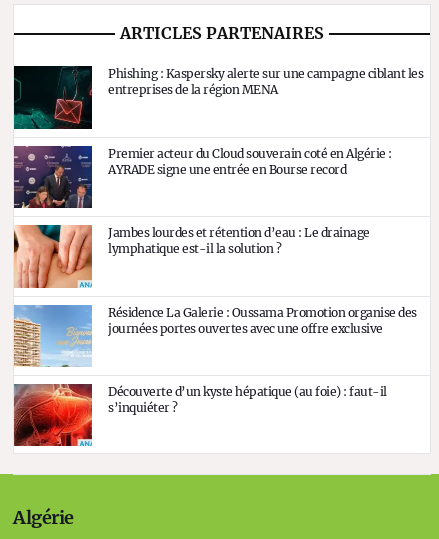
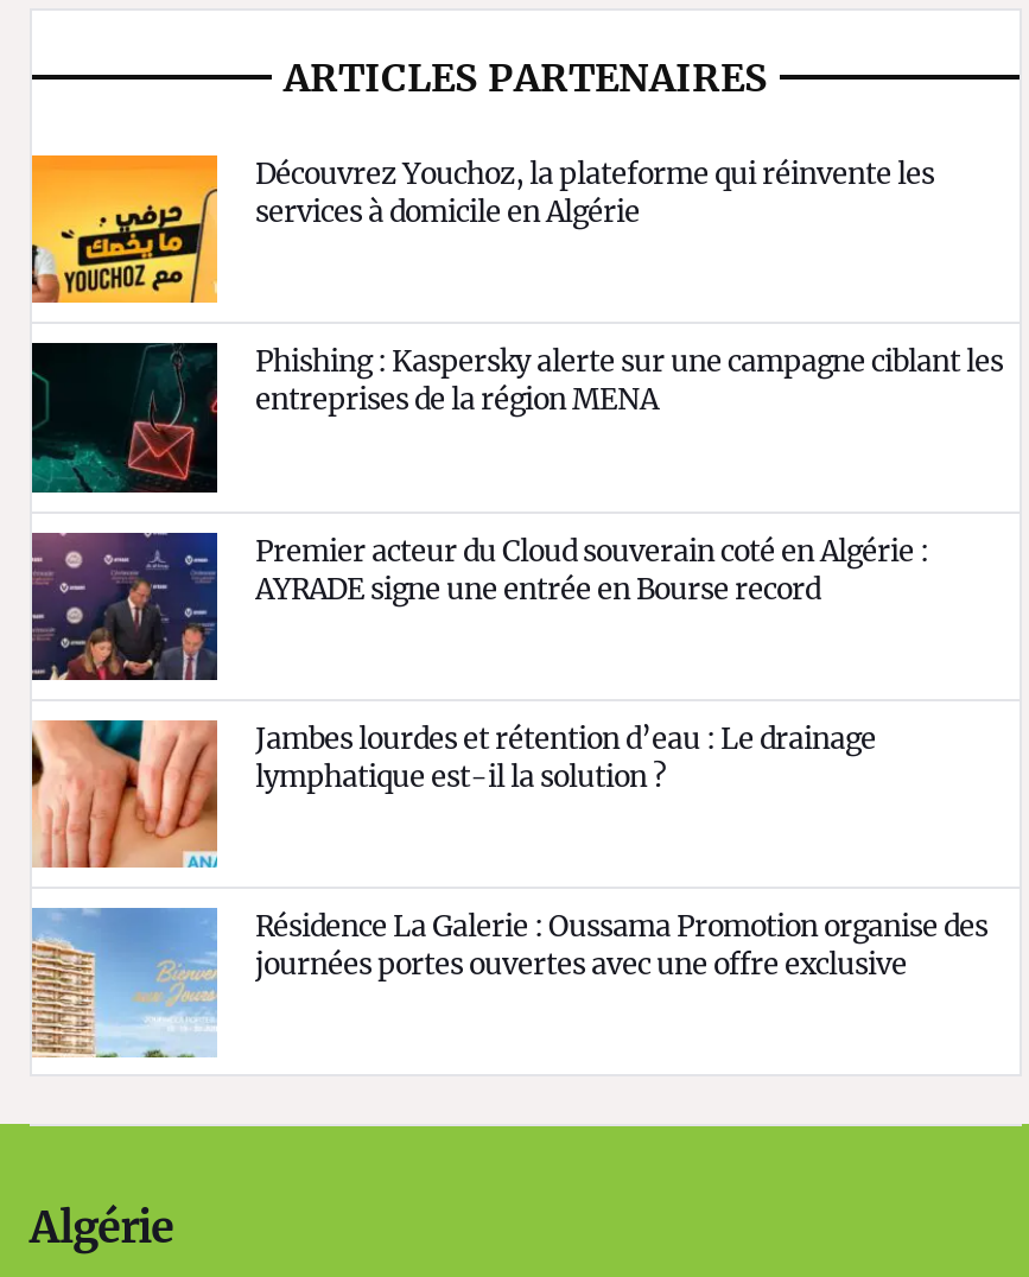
none -> [30,154,934,304] [image] | Découvrez Youchoz, la plateforme qui réinvente les | services à domicile en Algérie
moved [13,66,423,335] -> [30,342,1003,982]: [image] | Phishing : Kaspersky alerte sur une campagne ciblant les | entreprises de la région MENA | ... | Résidence La Galerie : Oussama Promotion organise des | journées portes ouvertes avec une offre exclusive
moved [12,304,94,369] -> [27,907,222,1061]: [image]
[14,383,386,447] [image] | Découverte d’un kyste hépatique (au foie) : faut-il | s’inquiéter ? -> none

